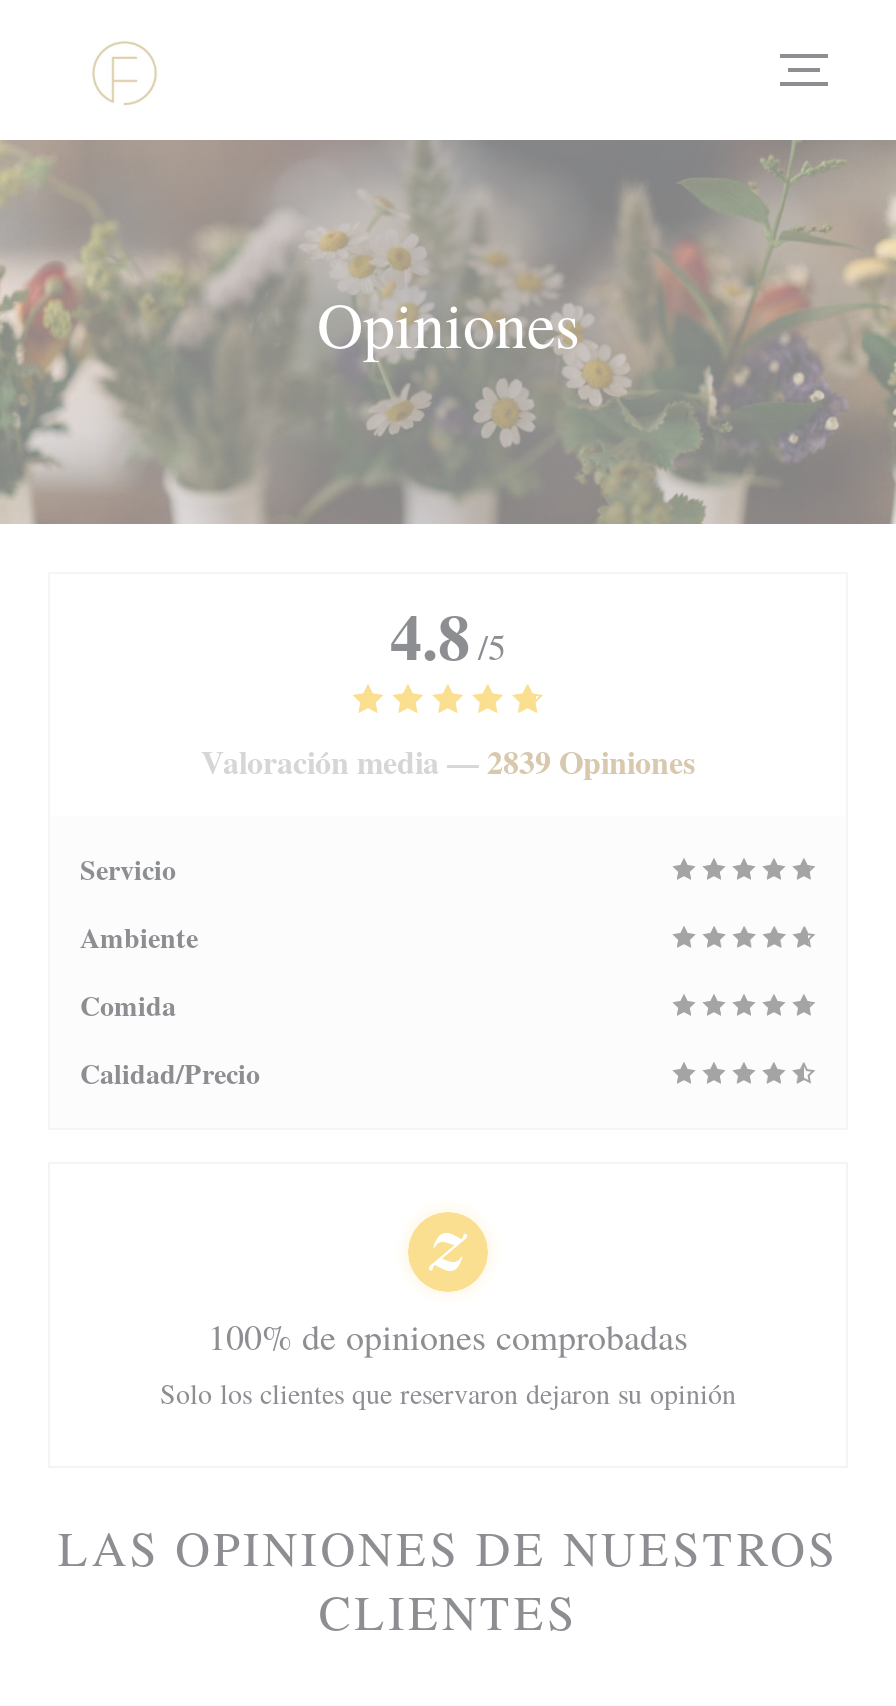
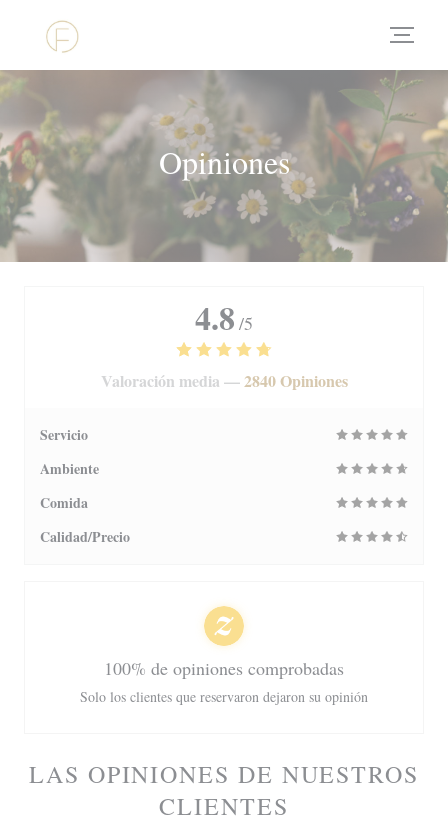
[201,738,695,784] Valoración media — 2839 Opiniones -> [100,369,347,392] Valoración media — 2840 Opiniones

